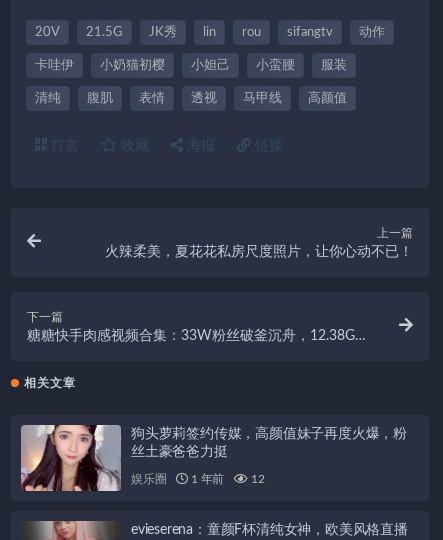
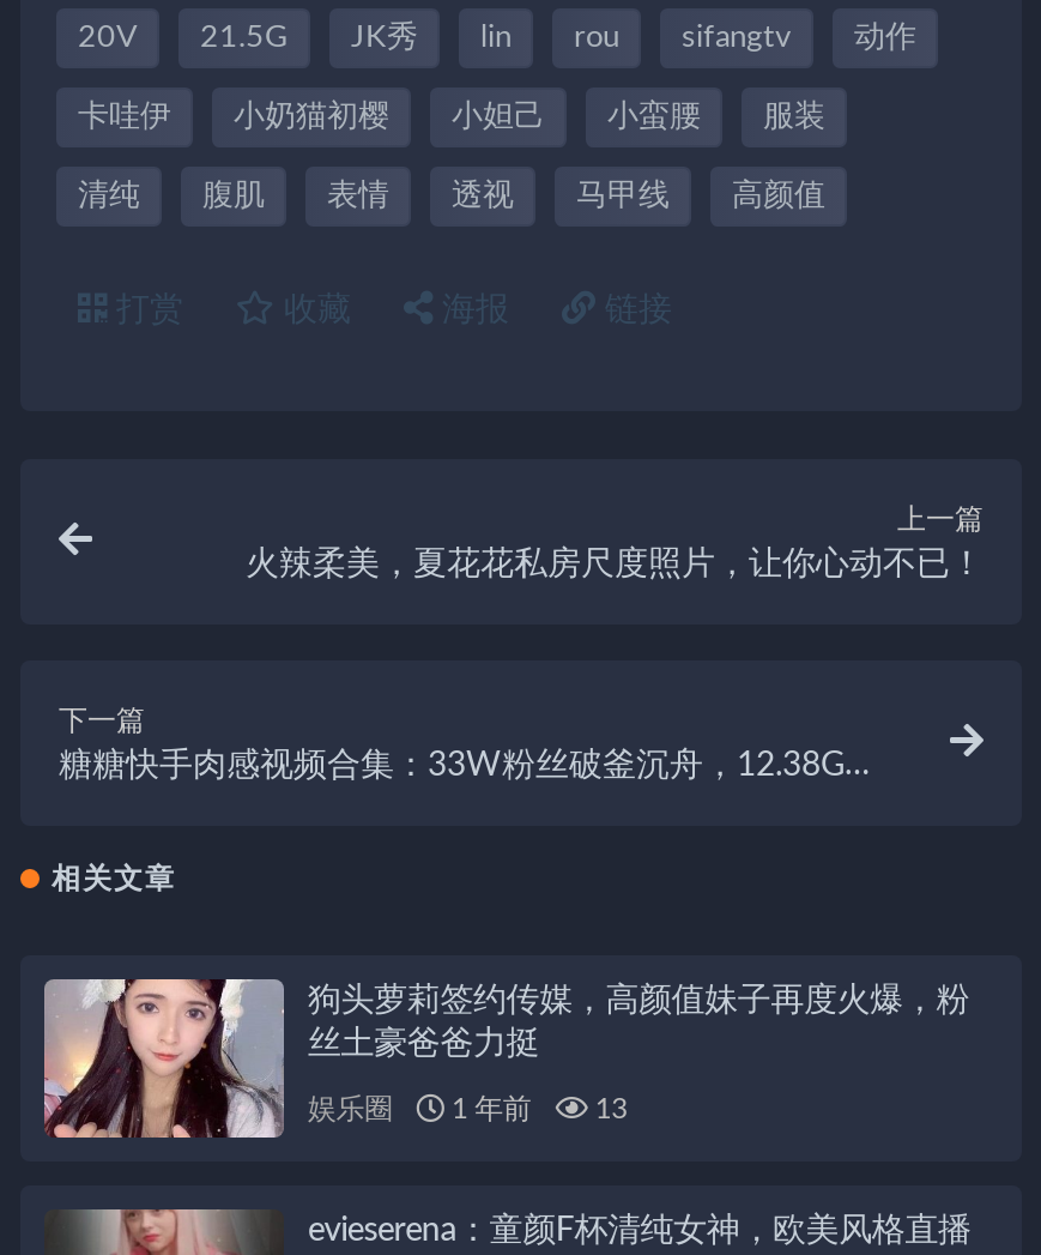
[131,473,264,485] 娱乐圈 1 年前 12 -> [308,1095,627,1124] 娱乐圈 1 年前 13

